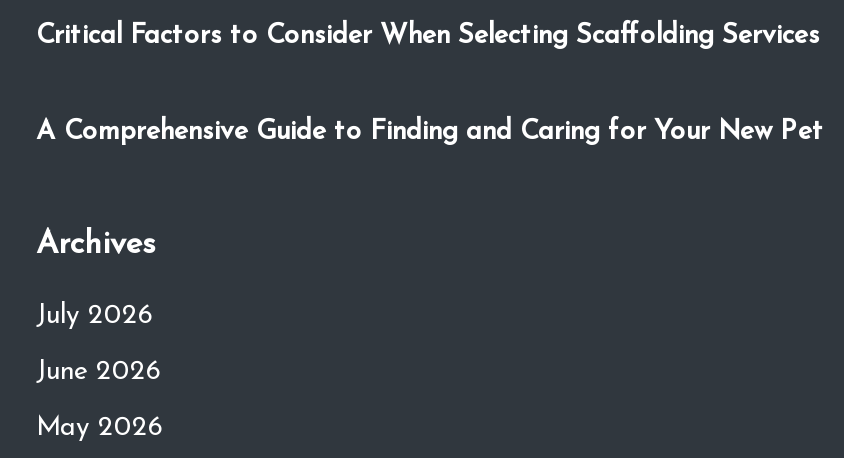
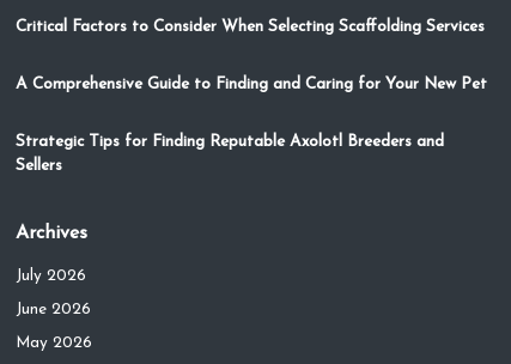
none -> [16,134,444,174] Strategic Tips for Finding Reputable Axolotl Breeders and | Sellers

